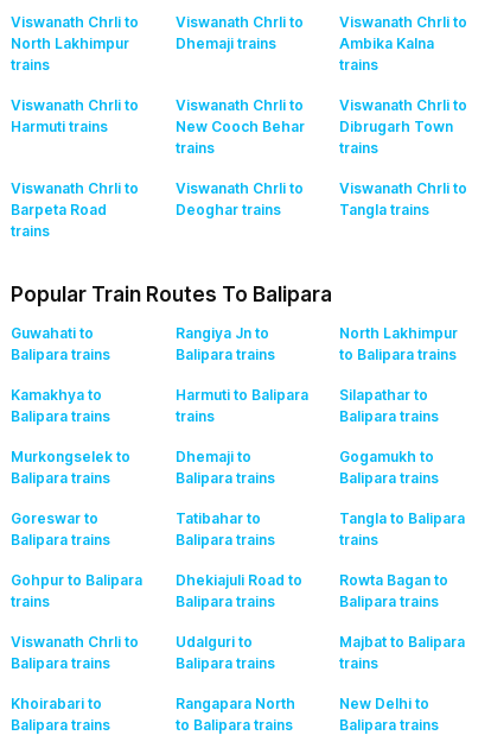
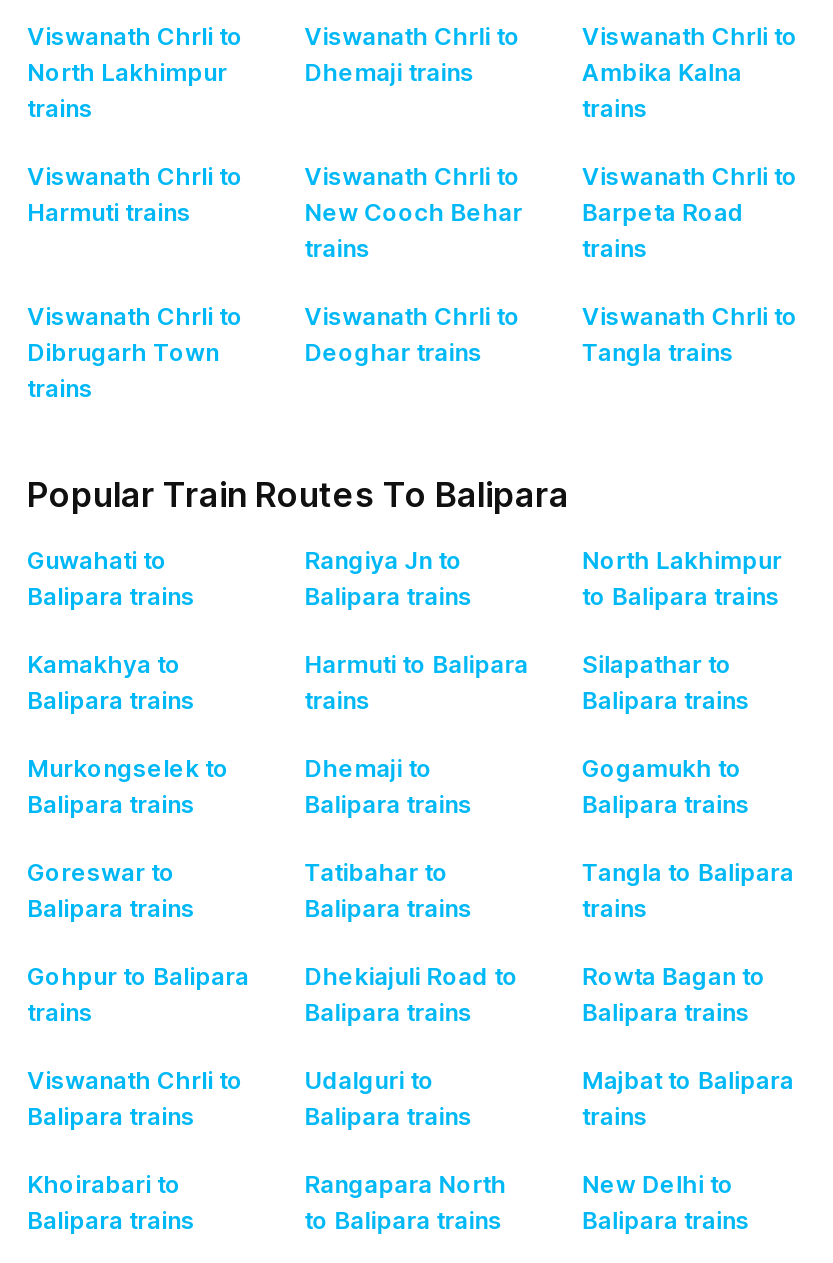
moved [340,118,453,135] -> [27,337,219,367]: Dibrugarh Town
moved [11,201,107,218] -> [582,197,744,227]: Barpeta Road

